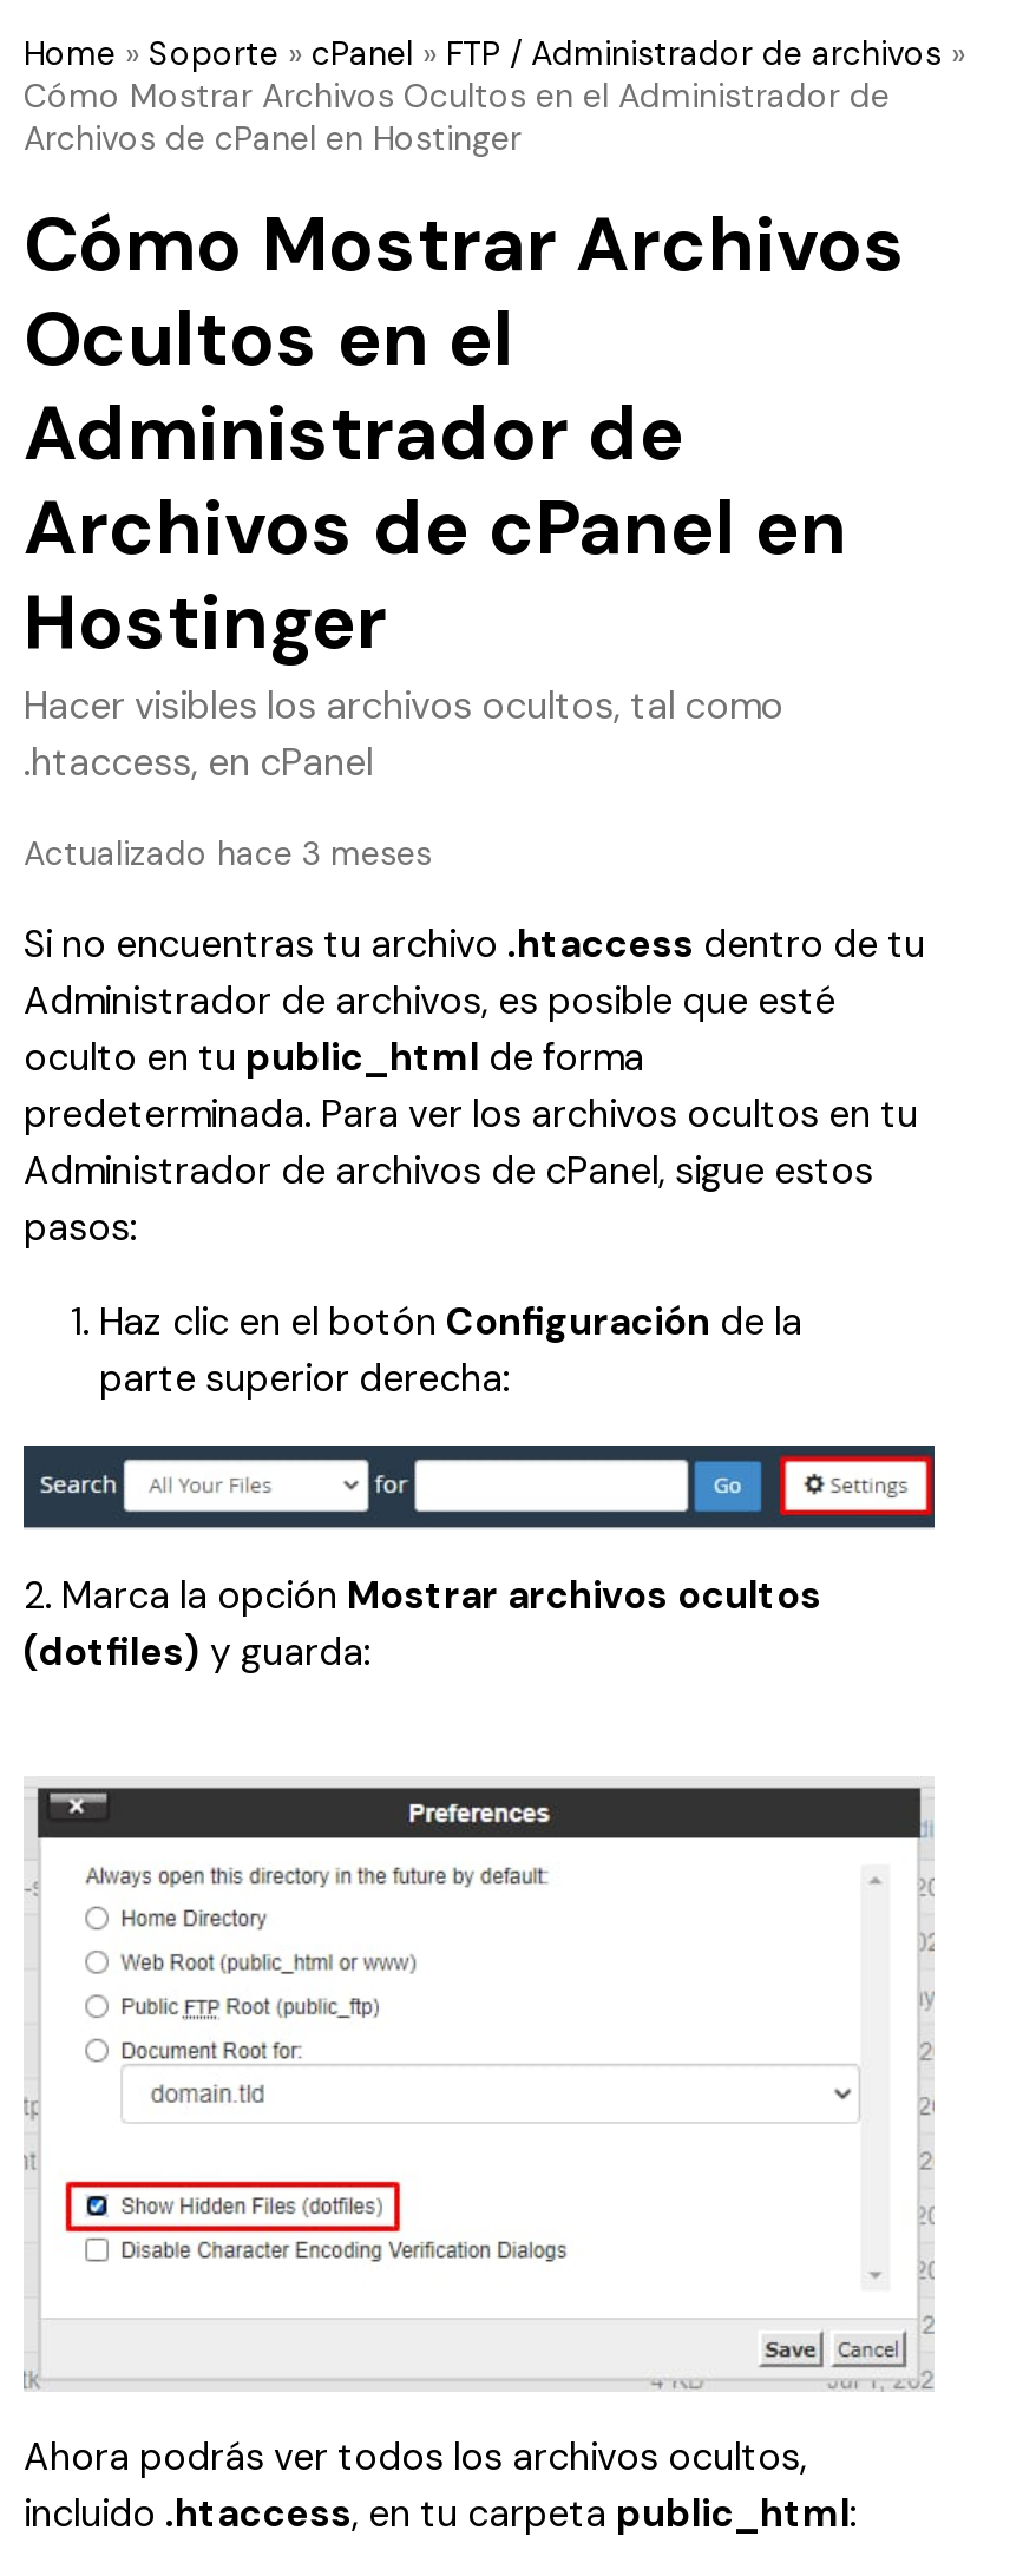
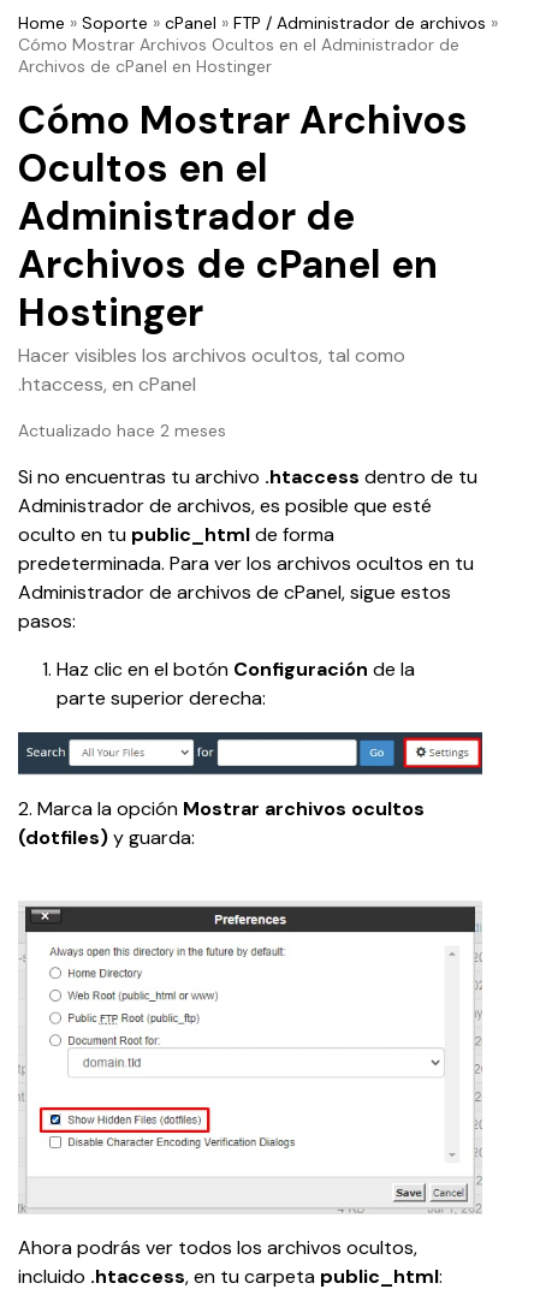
[24,832,432,874] Actualizado hace 3 meses -> [18,420,226,441] Actualizado hace 2 meses

